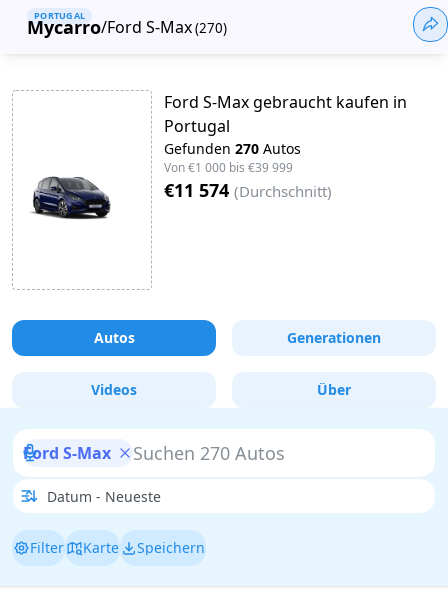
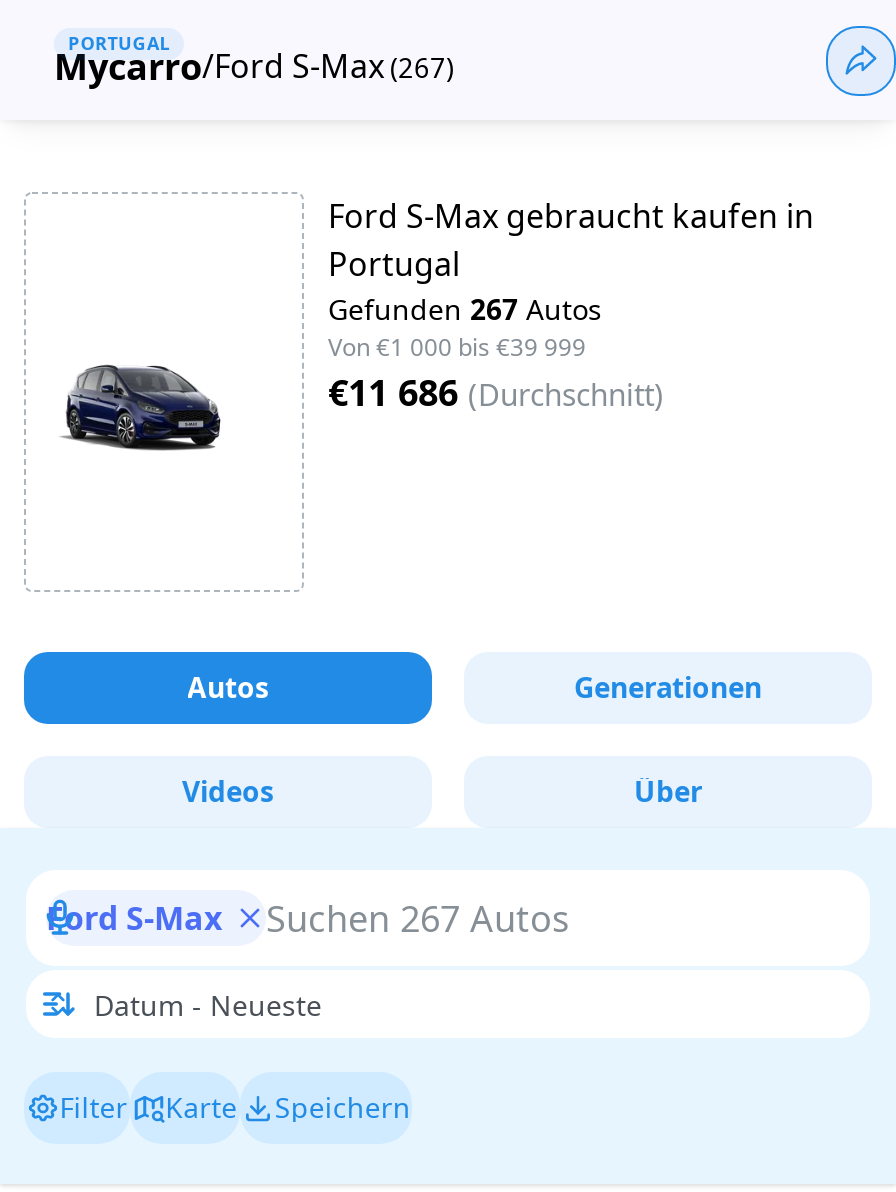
[101,15,227,37] /Ford S-Max(270) -> [202,43,454,87] /Ford S-Max(267)
[164,139,301,158] Gefunden 270 Autos -> [328,290,602,328] Gefunden 267 Autos
[164,178,332,202] €11 574 (Durchschnitt) -> [328,368,664,416] €11 686 (Durchschnitt)

